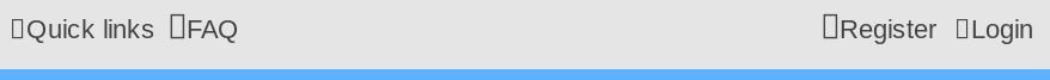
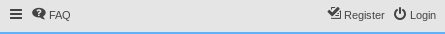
[26,14,155,43] Quick links -> none

